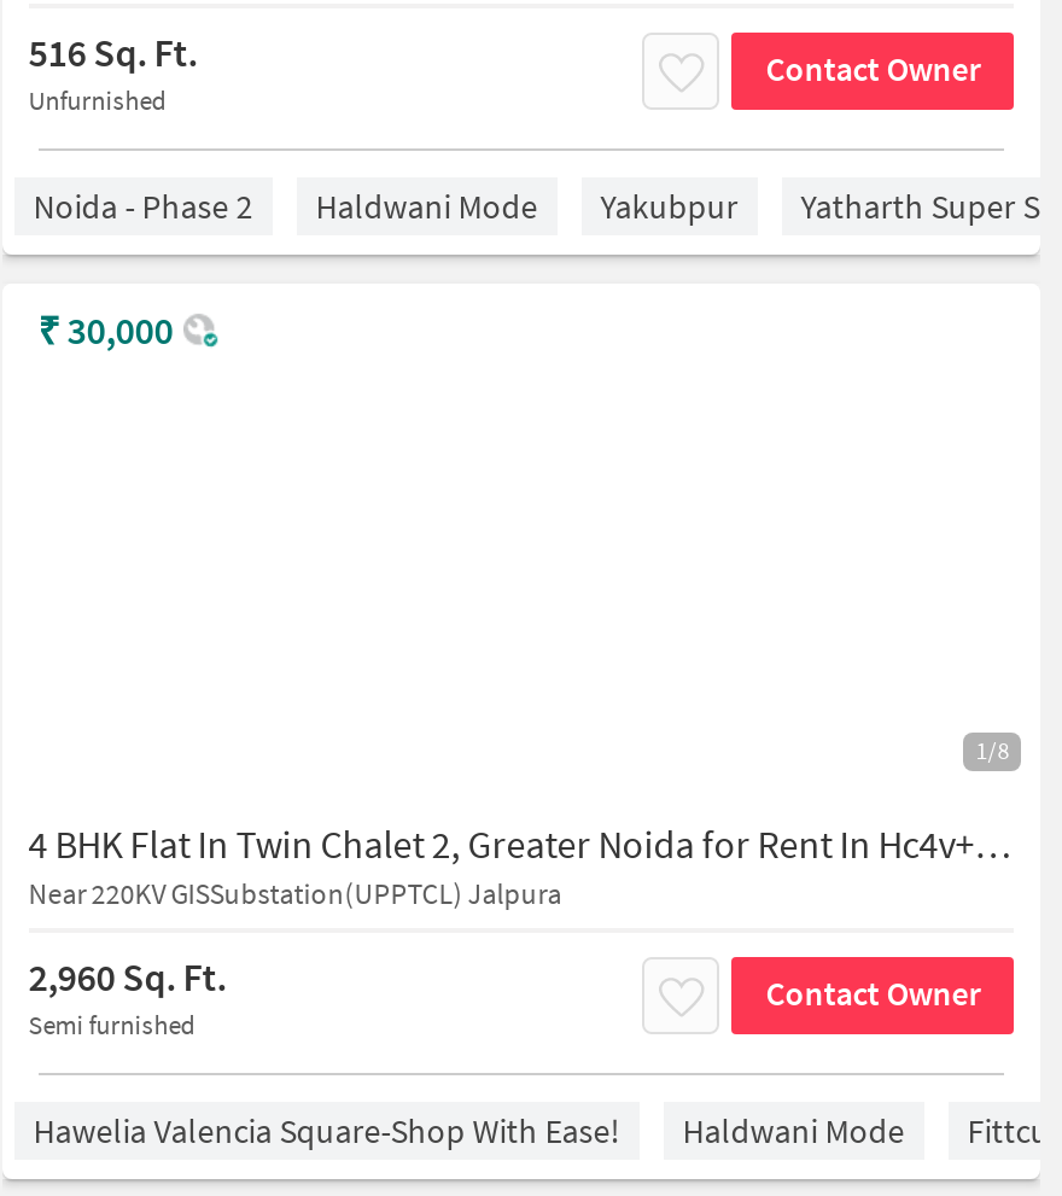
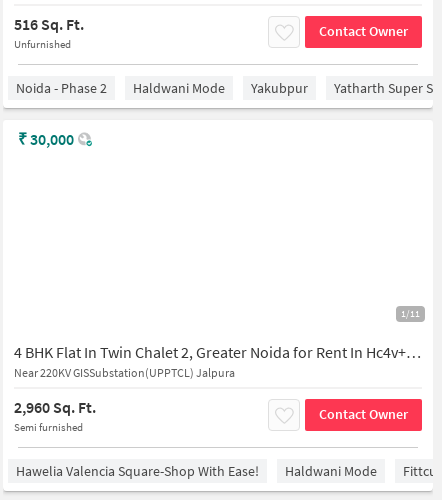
[976,734,1009,765] 1/8 -> [401,306,420,319] 1/11

